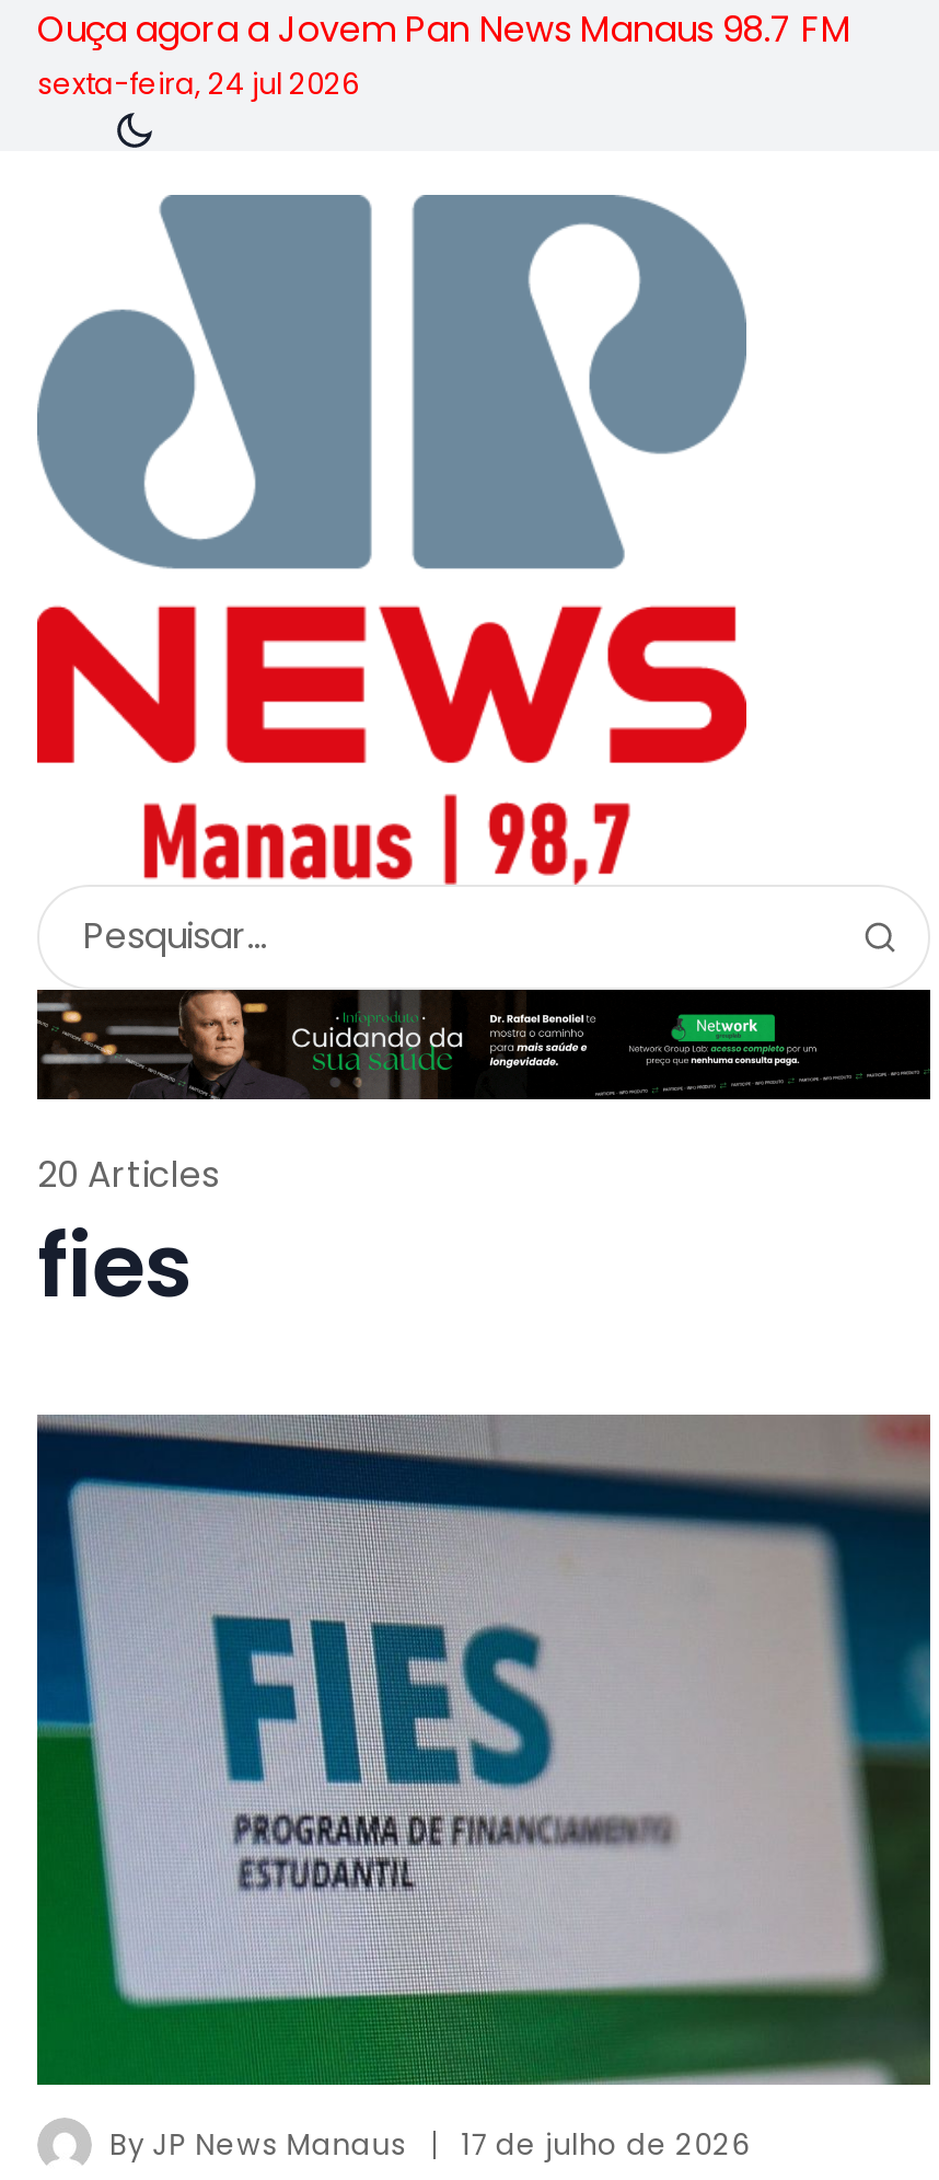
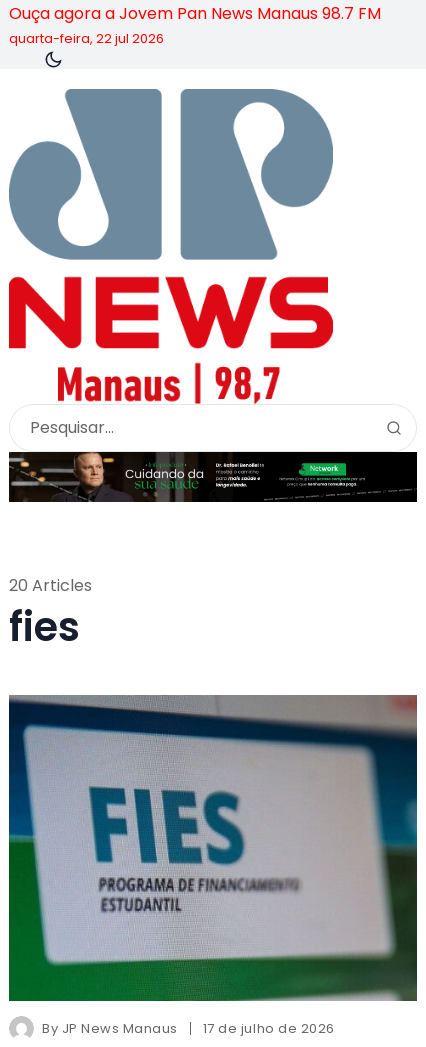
[37,64,359,105] sexta-feira, 24 jul 2026 -> [9,29,164,48] quarta-feira, 22 jul 2026

